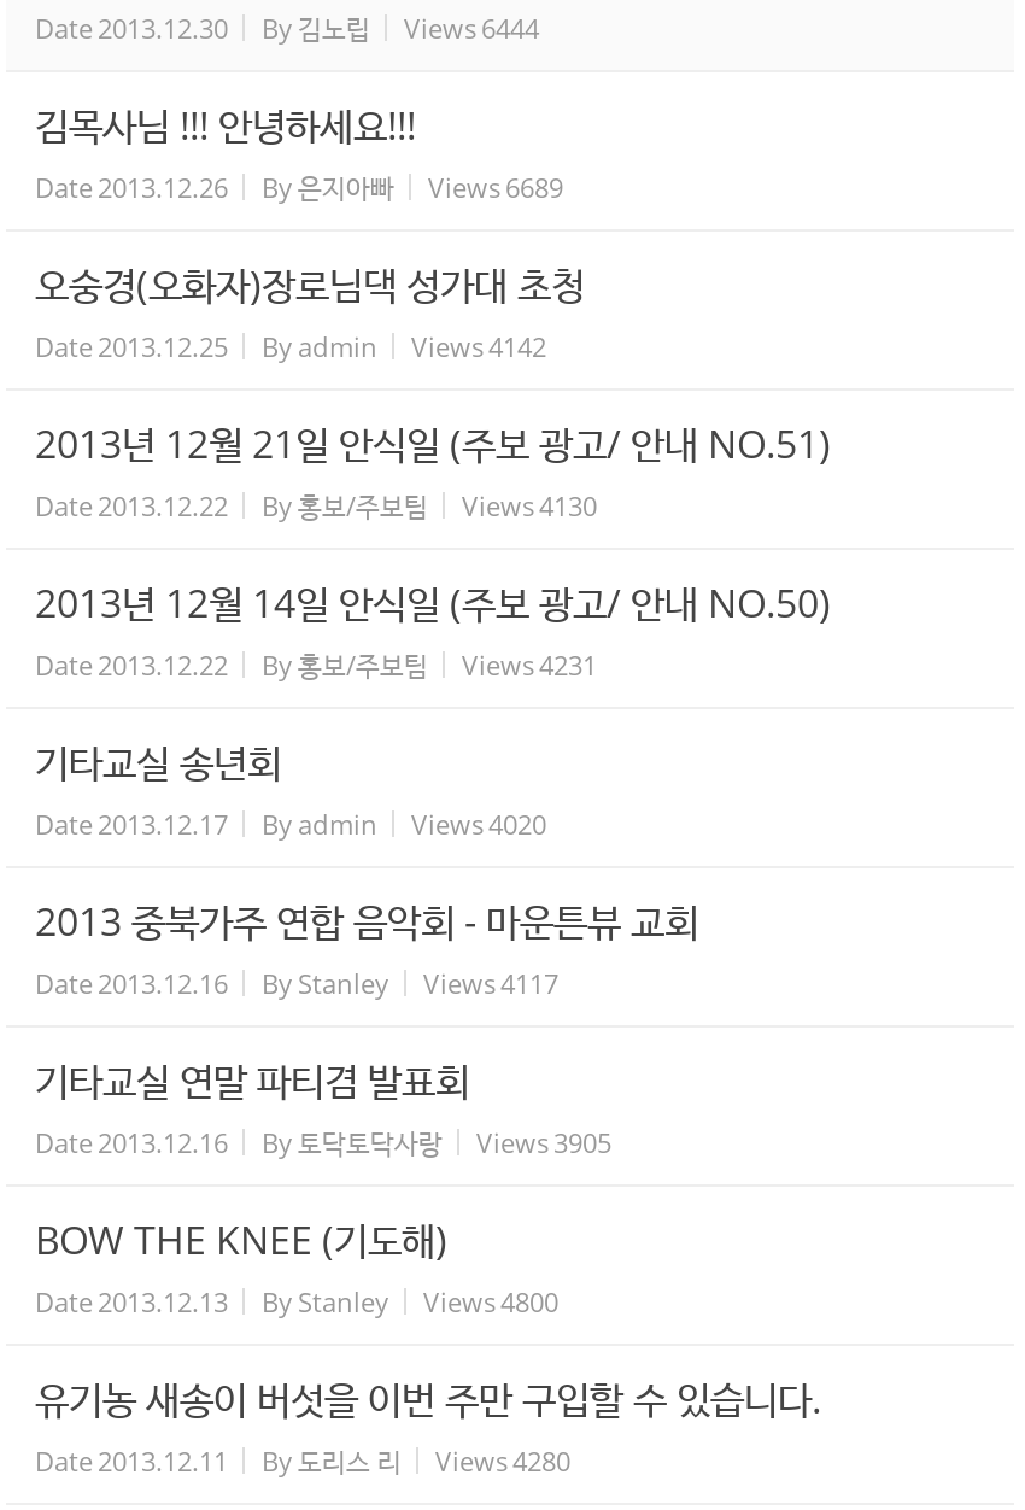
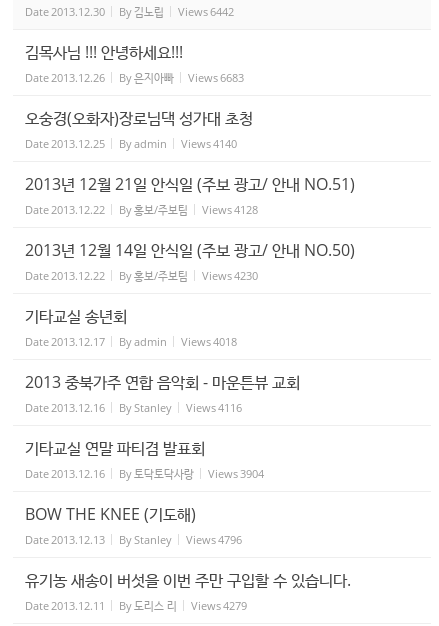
[35,11,539,47] Date 2013.12.30 By 김노립 Views 6444 -> [25,4,234,19] Date 2013.12.30 By 김노립 Views 6442
[35,170,563,206] Date 2013.12.26 By 은지아빠 Views 6689 -> [25,70,244,85] Date 2013.12.26 By 은지아빠 Views 6683
[35,329,546,365] Date 2013.12.25 By admin Views 4142 -> [25,136,237,151] Date 2013.12.25 By admin Views 4140
[35,488,597,525] Date 2013.12.22 By 홍보/주보팀 Views 4130 -> [25,202,258,217] Date 2013.12.22 By 홍보/주보팀 Views 4128
[35,648,597,684] Date 2013.12.22 By 홍보/주보팀 Views 4231 -> [25,268,258,283] Date 2013.12.22 By 홍보/주보팀 Views 4230
[35,807,546,843] Date 2013.12.17 By admin Views 4020 -> [25,334,237,349] Date 2013.12.17 By admin Views 4018
[35,966,558,1002] Date 2013.12.16 By Stanley Views 4117 -> [25,400,242,415] Date 2013.12.16 By Stanley Views 4116
[35,1125,611,1161] Date 2013.12.16 By 토닥토닥사랑 Views 3905 -> [25,466,264,481] Date 2013.12.16 By 토닥토닥사랑 Views 3904
[35,1284,558,1321] Date 2013.12.13 By Stanley Views 4800 -> [25,532,242,547] Date 2013.12.13 By Stanley Views 4796
[35,1444,570,1480] Date 2013.12.11 By 도리스 리 Views 4280 -> [25,598,247,613] Date 2013.12.11 By 도리스 리 Views 4279

